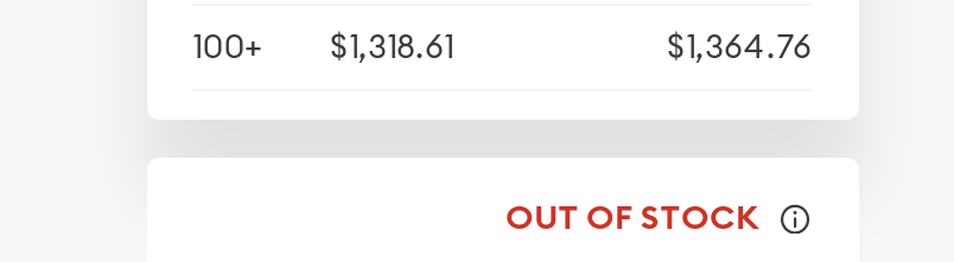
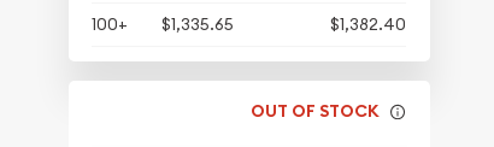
[193,24,454,67] 100+ $1,318.61 -> [92,13,234,34] 100+ $1,335.65
[667,24,812,67] $1,364.76 -> [330,13,406,34] $1,382.40

